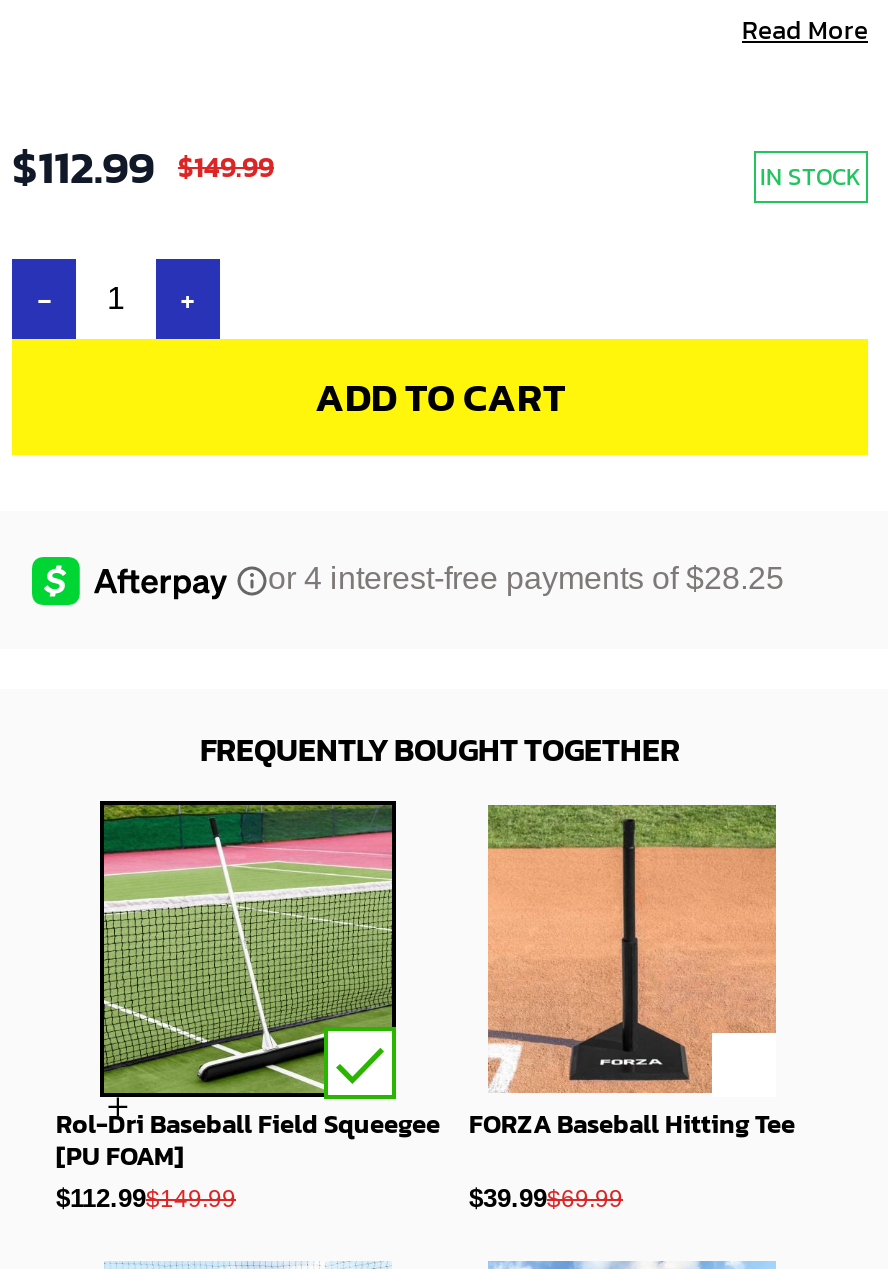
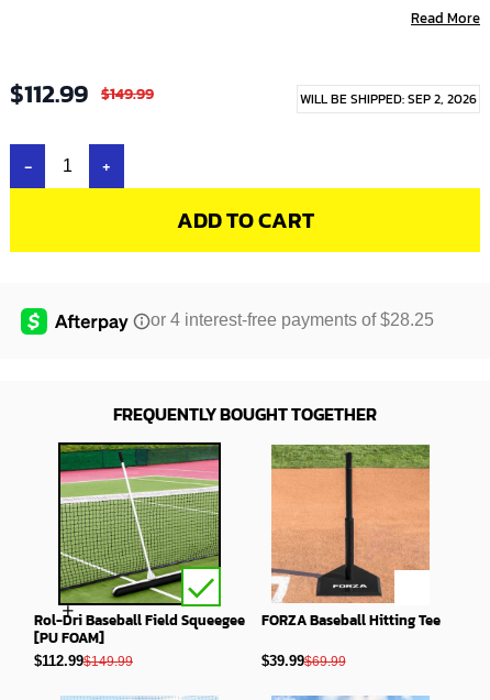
[760,158,862,194] IN STOCK -> [300,89,477,109] WILL BE SHIPPED: SEP 2, 2026

